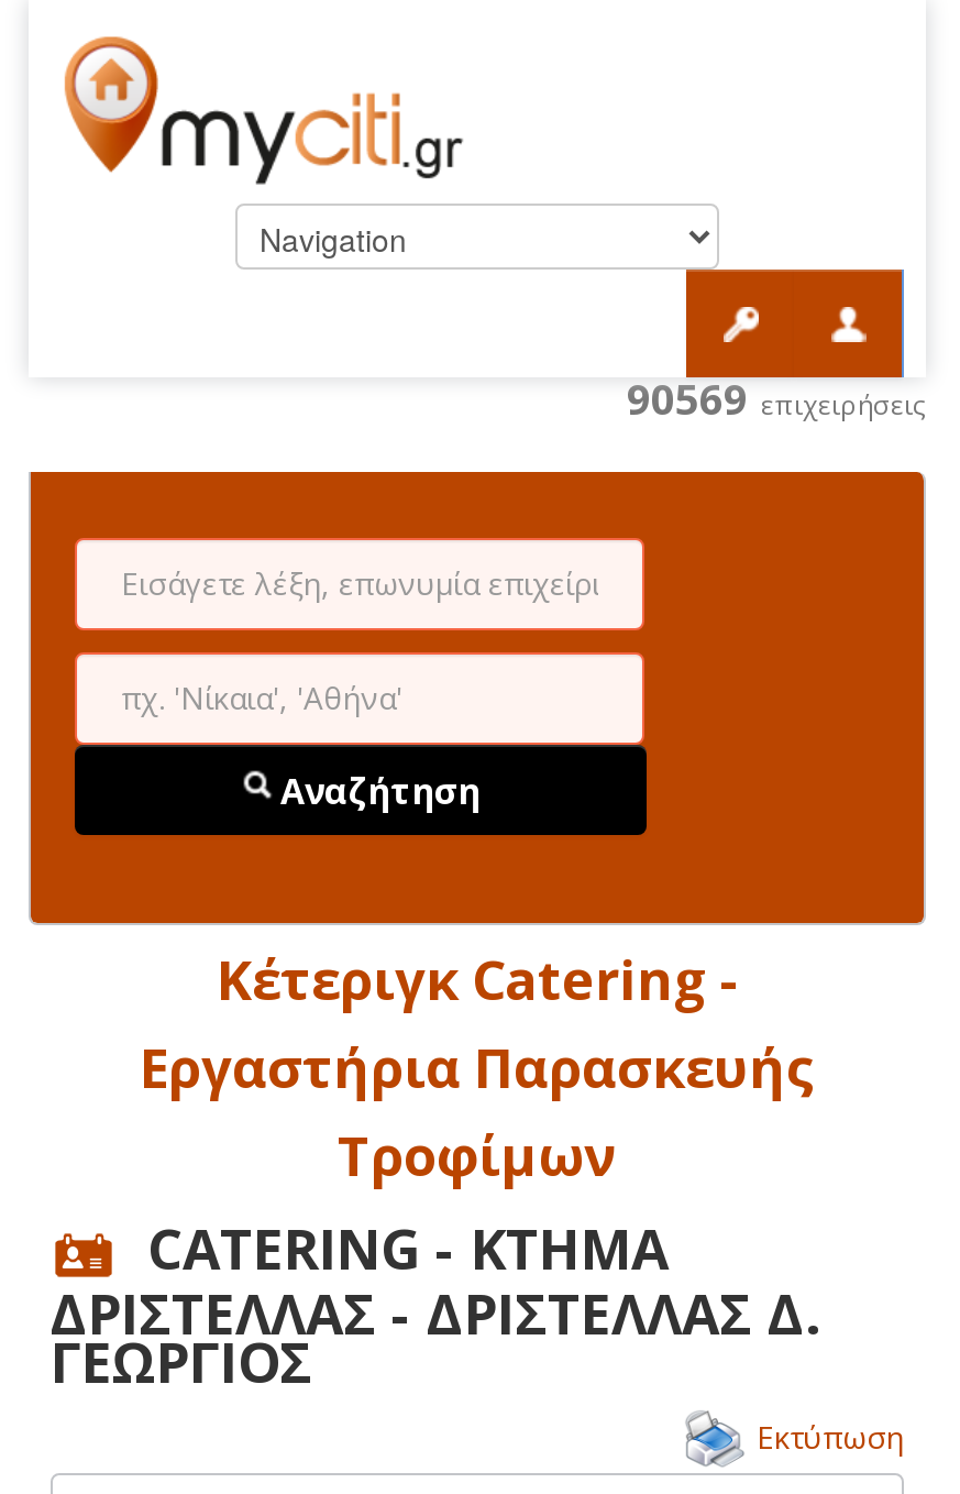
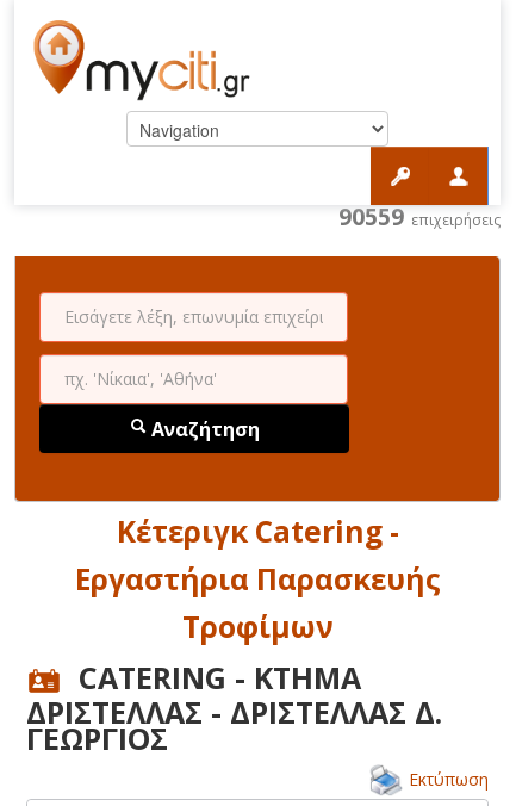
[627,370,926,427] 90569επιχειρήσεις -> [338,201,501,232] 90559επιχειρήσεις

